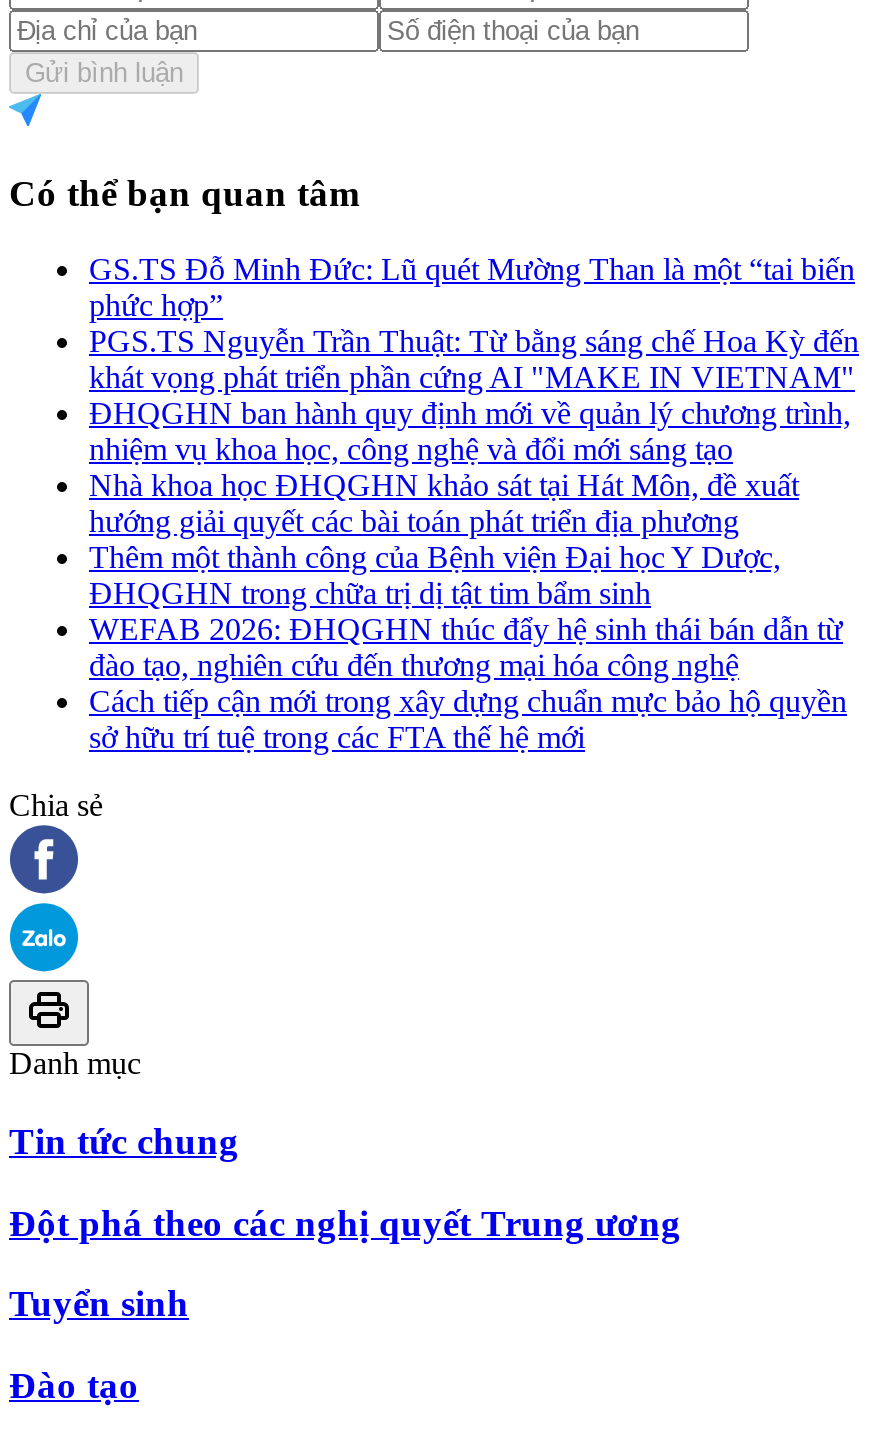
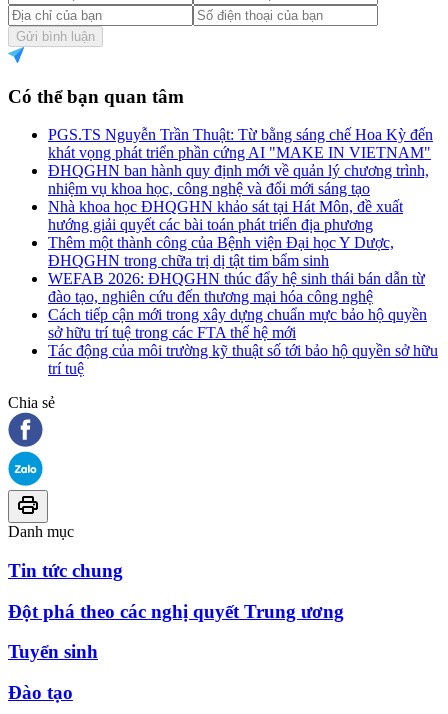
[89,252,855,322] GS.TS Đỗ Minh Đức: Lũ quét Mường Than là một “tai biến | phức hợp” -> none
moved [89,324,859,754] -> [48,126,433,341]: PGS.TS Nguyễn Trần Thuật: Từ bằng sáng chế Hoa Kỳ đến | khát vọng phát triển phần cứng AI "MAKE IN VIETNAM" | ĐHQGHN ban hành quy định mới về quản lý chương trình, | ... | Cách tiếp cận mới trong xây dựng chuẩn mực bảo hộ quyền | sở hữu trí tuệ trong các FTA thế hệ mới
none -> [48,342,438,377] Tác động của môi trường kỹ thuật số tới bảo hộ quyền sở hữu | trí tuệ

